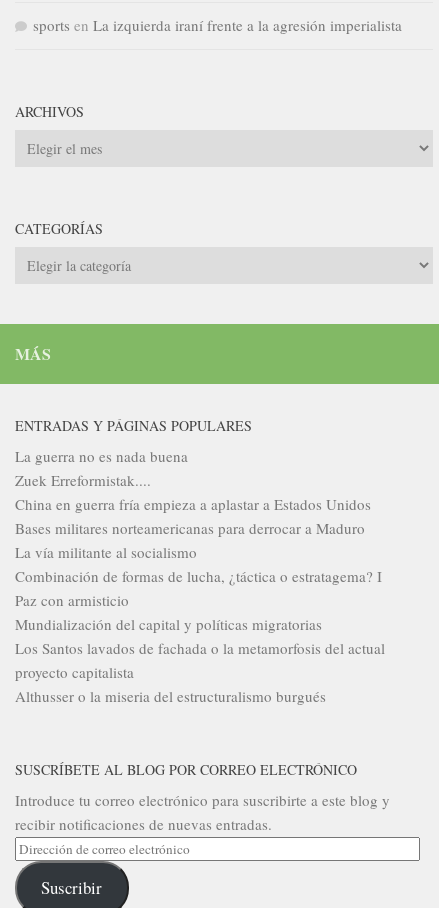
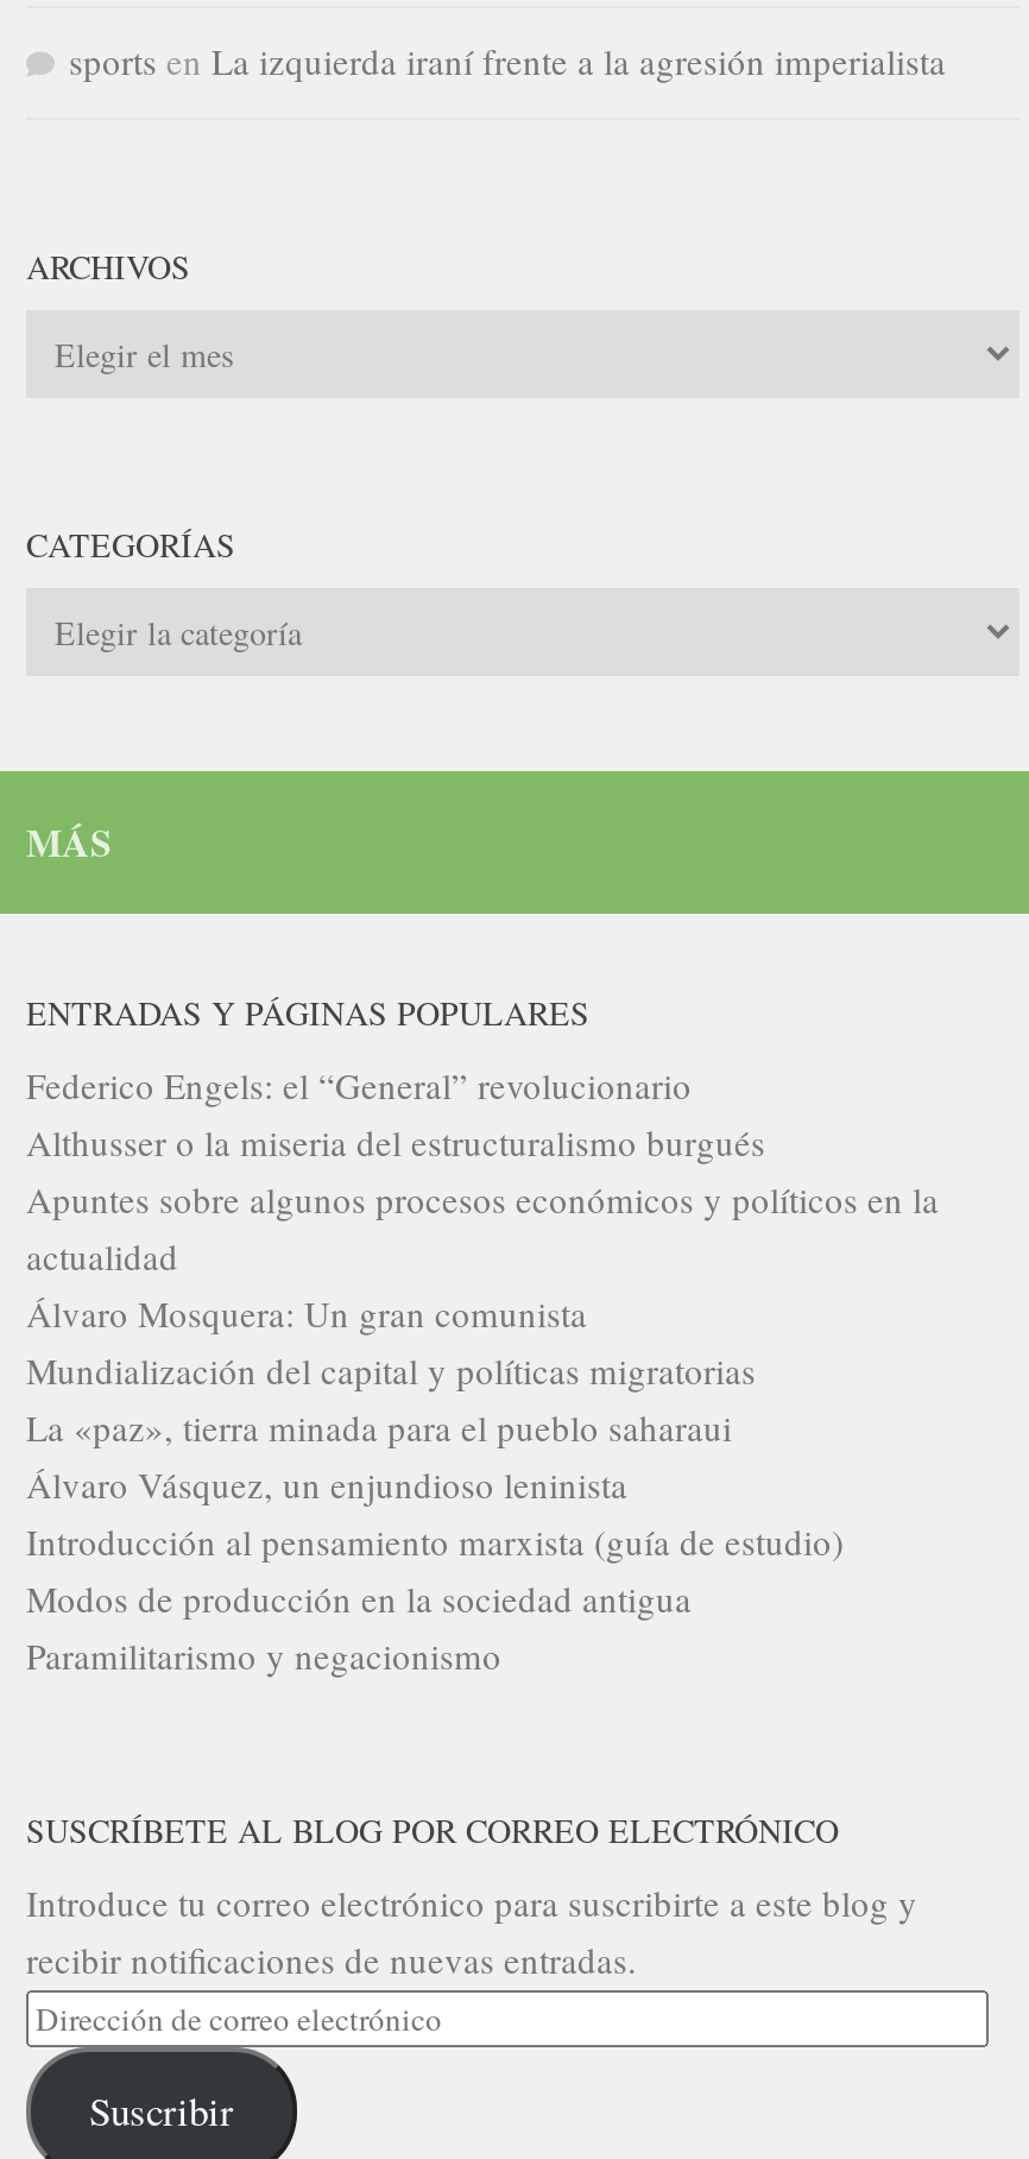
[15,446,382,610] La guerra no es nada buena | Zuek Erreformistak.... | China en guerra fría empieza a aplastar a Estados Unidos | Bases militares norteamericanas para derrocar a Maduro | La vía militante al socialismo | Combinación de formas de lucha, ¿táctica o estratagema? I | Paz con armisticio -> [26,1062,939,1337] Federico Engels: el “General” revolucionario | Apuntes sobre algunos procesos económicos y políticos en la | actualidad | Álvaro Mosquera: Un gran comunista
moved [15,614,322,634] -> [26,1347,756,1394]: Mundialización del capital y políticas migratorias
[15,638,385,682] Los Santos lavados de fachada o la metamorfosis del actual | proyecto capitalista -> [26,1404,844,1679] La «paz», tierra minada para el pueblo saharaui | Álvaro Vásquez, un enjundioso leninista | Introducción al pensamiento marxista (guía de estudio) | Modos de producción en la sociedad antigua | Paramilitarismo y negacionismo
moved [15,686,326,706] -> [26,1119,765,1166]: Althusser o la miseria del estructuralismo burgués

